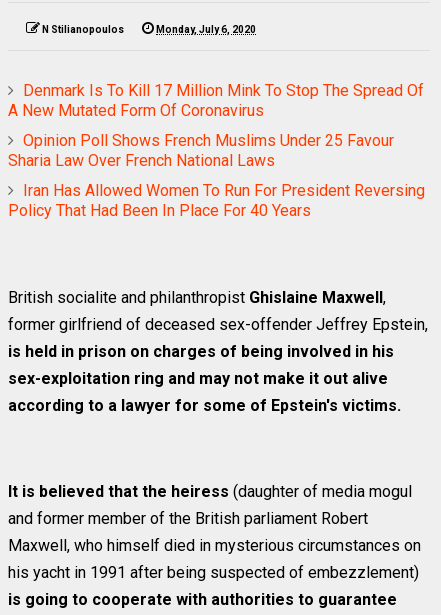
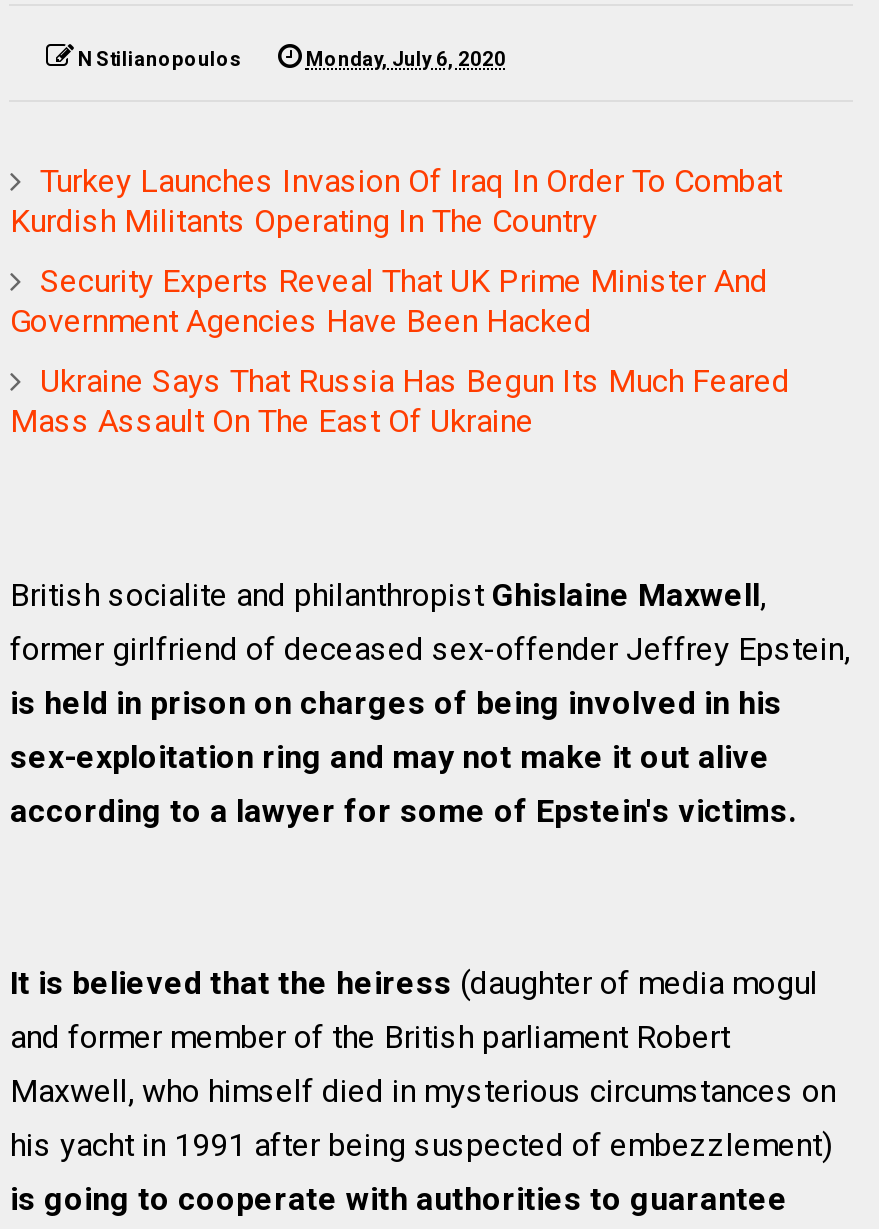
[8,81,424,120] Denmark Is To Kill 17 Million Mink To Stop The Spread Of | A New Mutated Form Of Coronavirus -> [10,162,782,240] Turkey Launches Invasion Of Iraq In Order To Combat | Kurdish Militants Operating In The Country
[8,131,394,170] Opinion Poll Shows French Muslims Under 25 Favour | Sharia Law Over French National Laws -> [10,262,768,340] Security Experts Reveal That UK Prime Minister And | Government Agencies Have Been Hacked
[8,181,425,220] Iran Has Allowed Women To Run For President Reversing | Policy That Had Been In Place For 40 Years -> [10,362,790,440] Ukraine Says That Russia Has Begun Its Much Feared | Mass Assault On The East Of Ukraine

